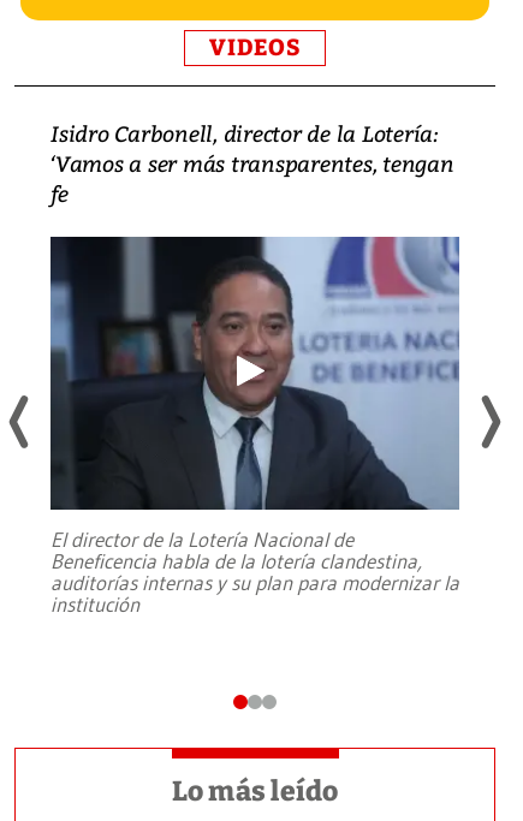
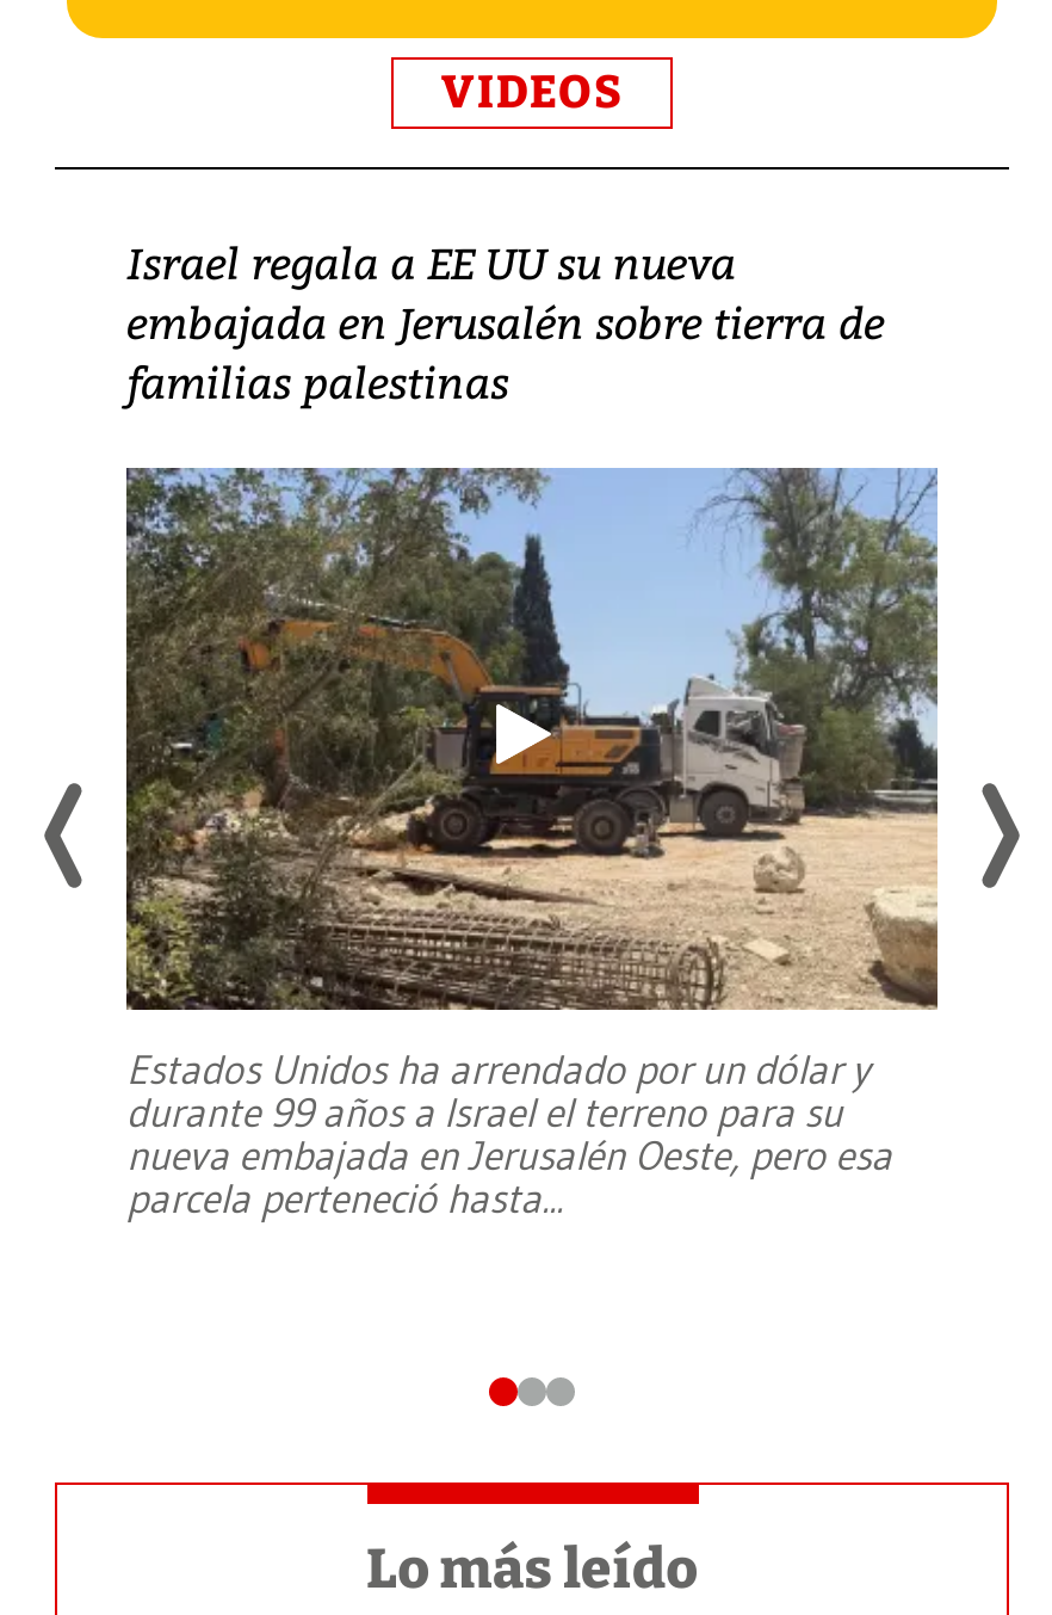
[50,118,454,209] Isidro Carbonell, director de la Lotería: | ‘Vamos a ser más transparentes, tengan | fe -> [126,233,885,412] Israel regala a EE UU su nueva | embajada en Jerusalén sobre tierra de | familias palestinas
[49,236,459,617] [image] | El director de la Lotería Nacional de | Beneficencia habla de la lotería clandestina, | auditorías internas y su plan para modernizar la | institución -> [124,466,940,1223] [image] | Estados Unidos ha arrendado por un dólar y | durante 99 años a Israel el terreno para su | nueva embajada en Jerusalén Oeste, pero esa | parcela perteneció hasta...

